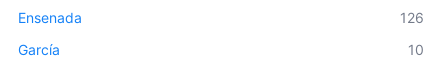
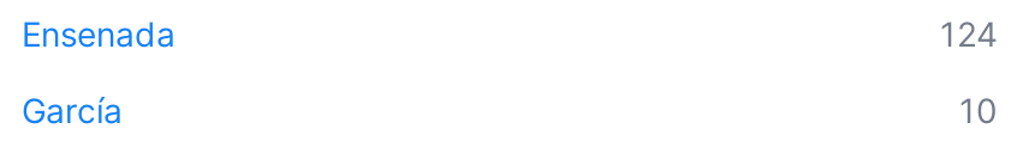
[400,9,424,26] 126 -> [940,12,998,53] 124

